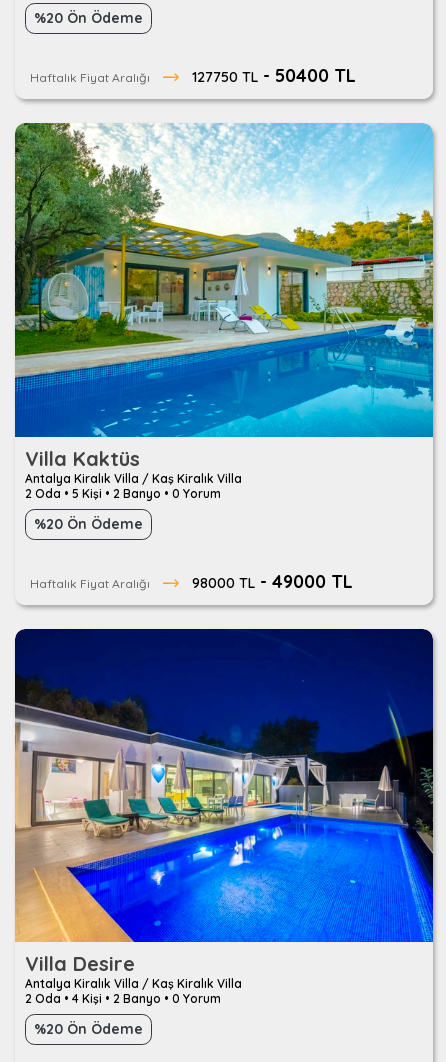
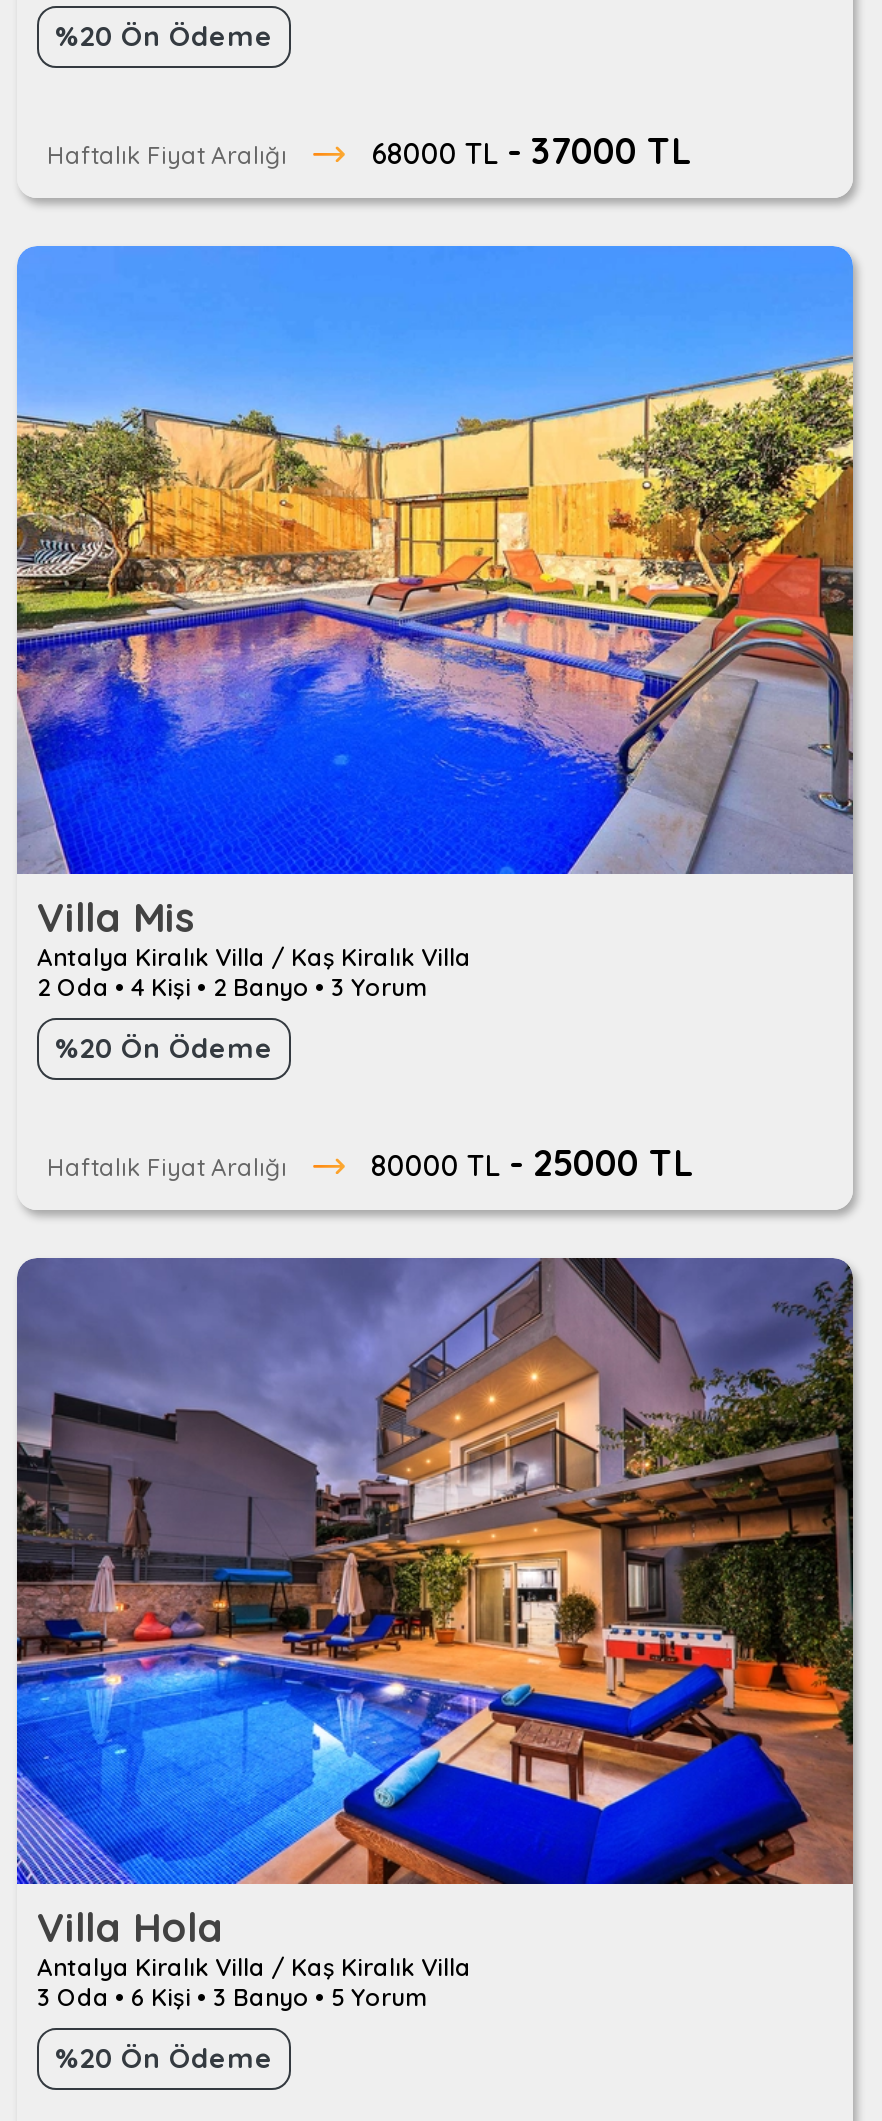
[192,64,356,87] 127750 TL - 50400 TL -> [371,128,691,174] 68000 TL - 37000 TL
[14,122,434,470] [image] | Villa Kaktüs -> [15,244,855,941] [image] | Villa Mis
[25,485,221,500] 2 Oda • 5 Kişi • 2 Banyo •0 Yorum -> [37,971,427,1001] 2 Oda • 4 Kişi • 2 Banyo •3 Yorum
[192,569,353,592] 98000 TL - 49000 TL -> [371,1139,693,1185] 80000 TL - 25000 TL
[14,628,434,976] [image] | Villa Desire -> [15,1256,855,1952] [image] | Villa Hola
[25,991,221,1006] 2 Oda • 4 Kişi • 2 Banyo • 0 Yorum -> [37,1982,427,2012] 3 Oda • 6 Kişi • 3 Banyo • 5 Yorum

